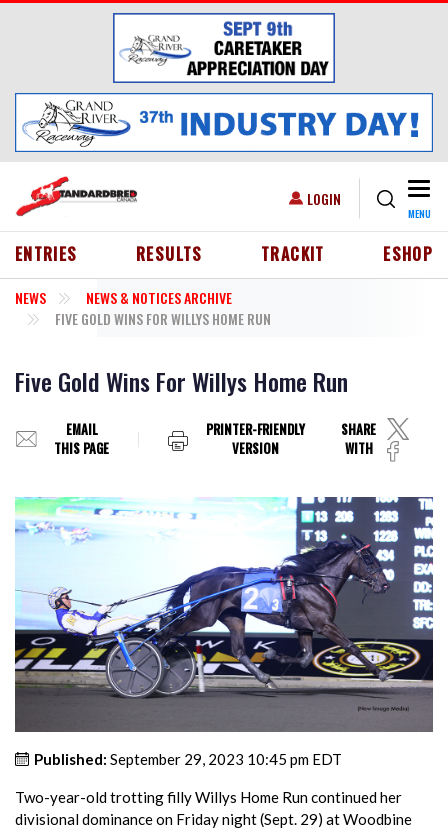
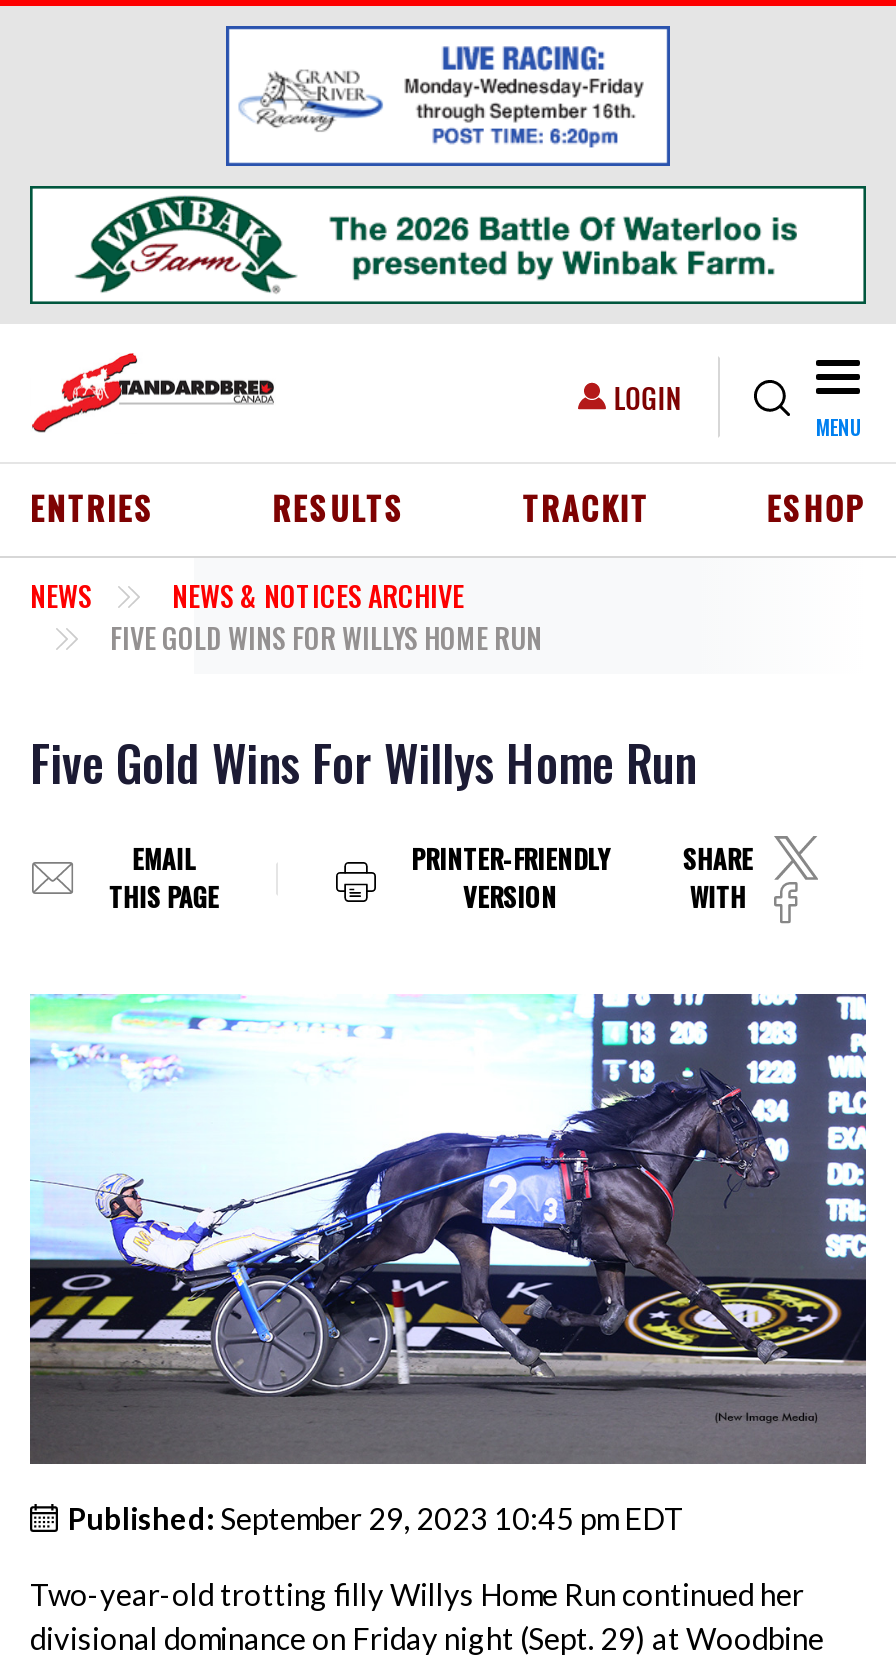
[186,20,329,77] [image] -> [374,44,656,152] [image]
[14,92,434,153] [image] -> [28,184,868,306] [image]

